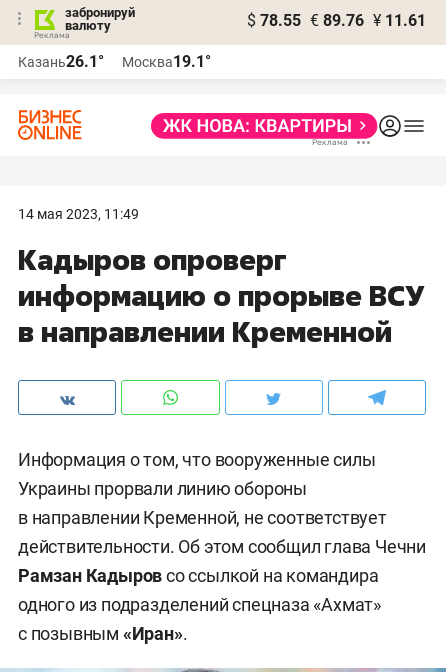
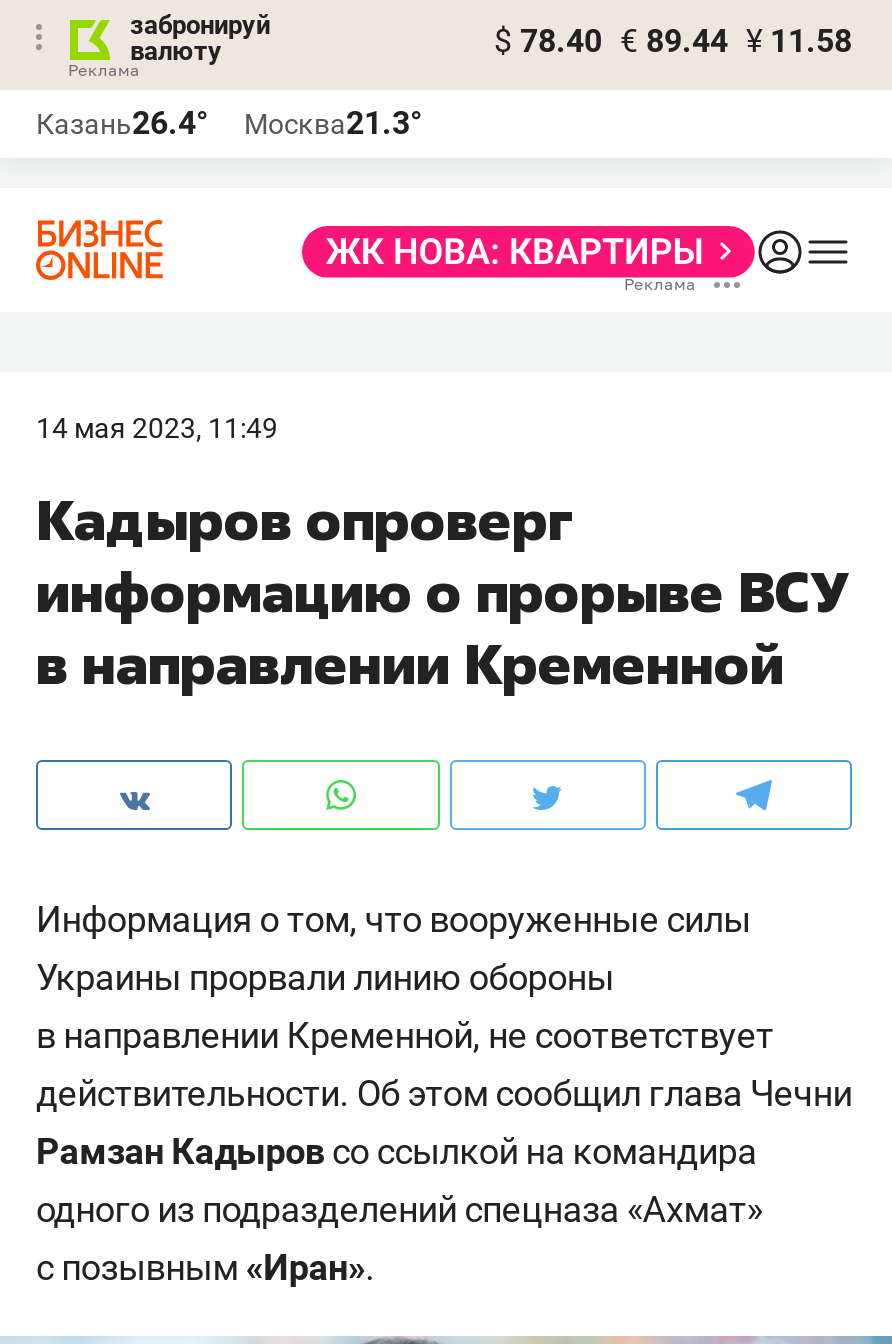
[247,11,426,30] $ 78.55 € 89.76 ¥ 11.61 -> [494,22,852,60] $ 78.40 € 89.44 ¥ 11.58
[18,52,104,71] Казань26.1° -> [36,104,208,142] Казань26.4°
[122,52,211,71] Москва19.1° -> [244,104,422,142] Москва21.3°

